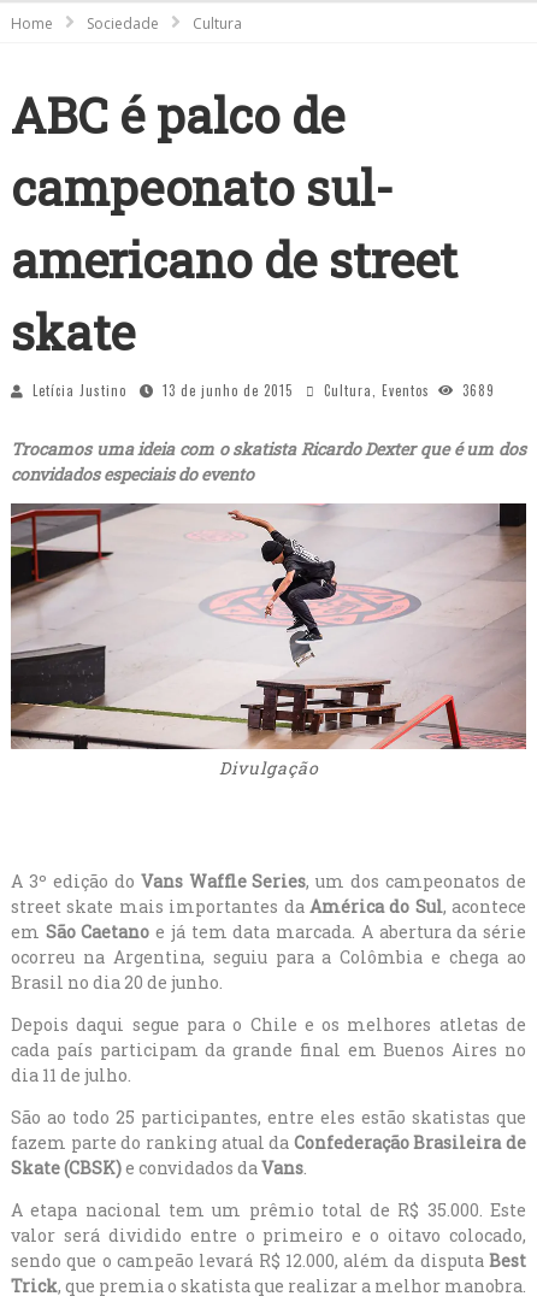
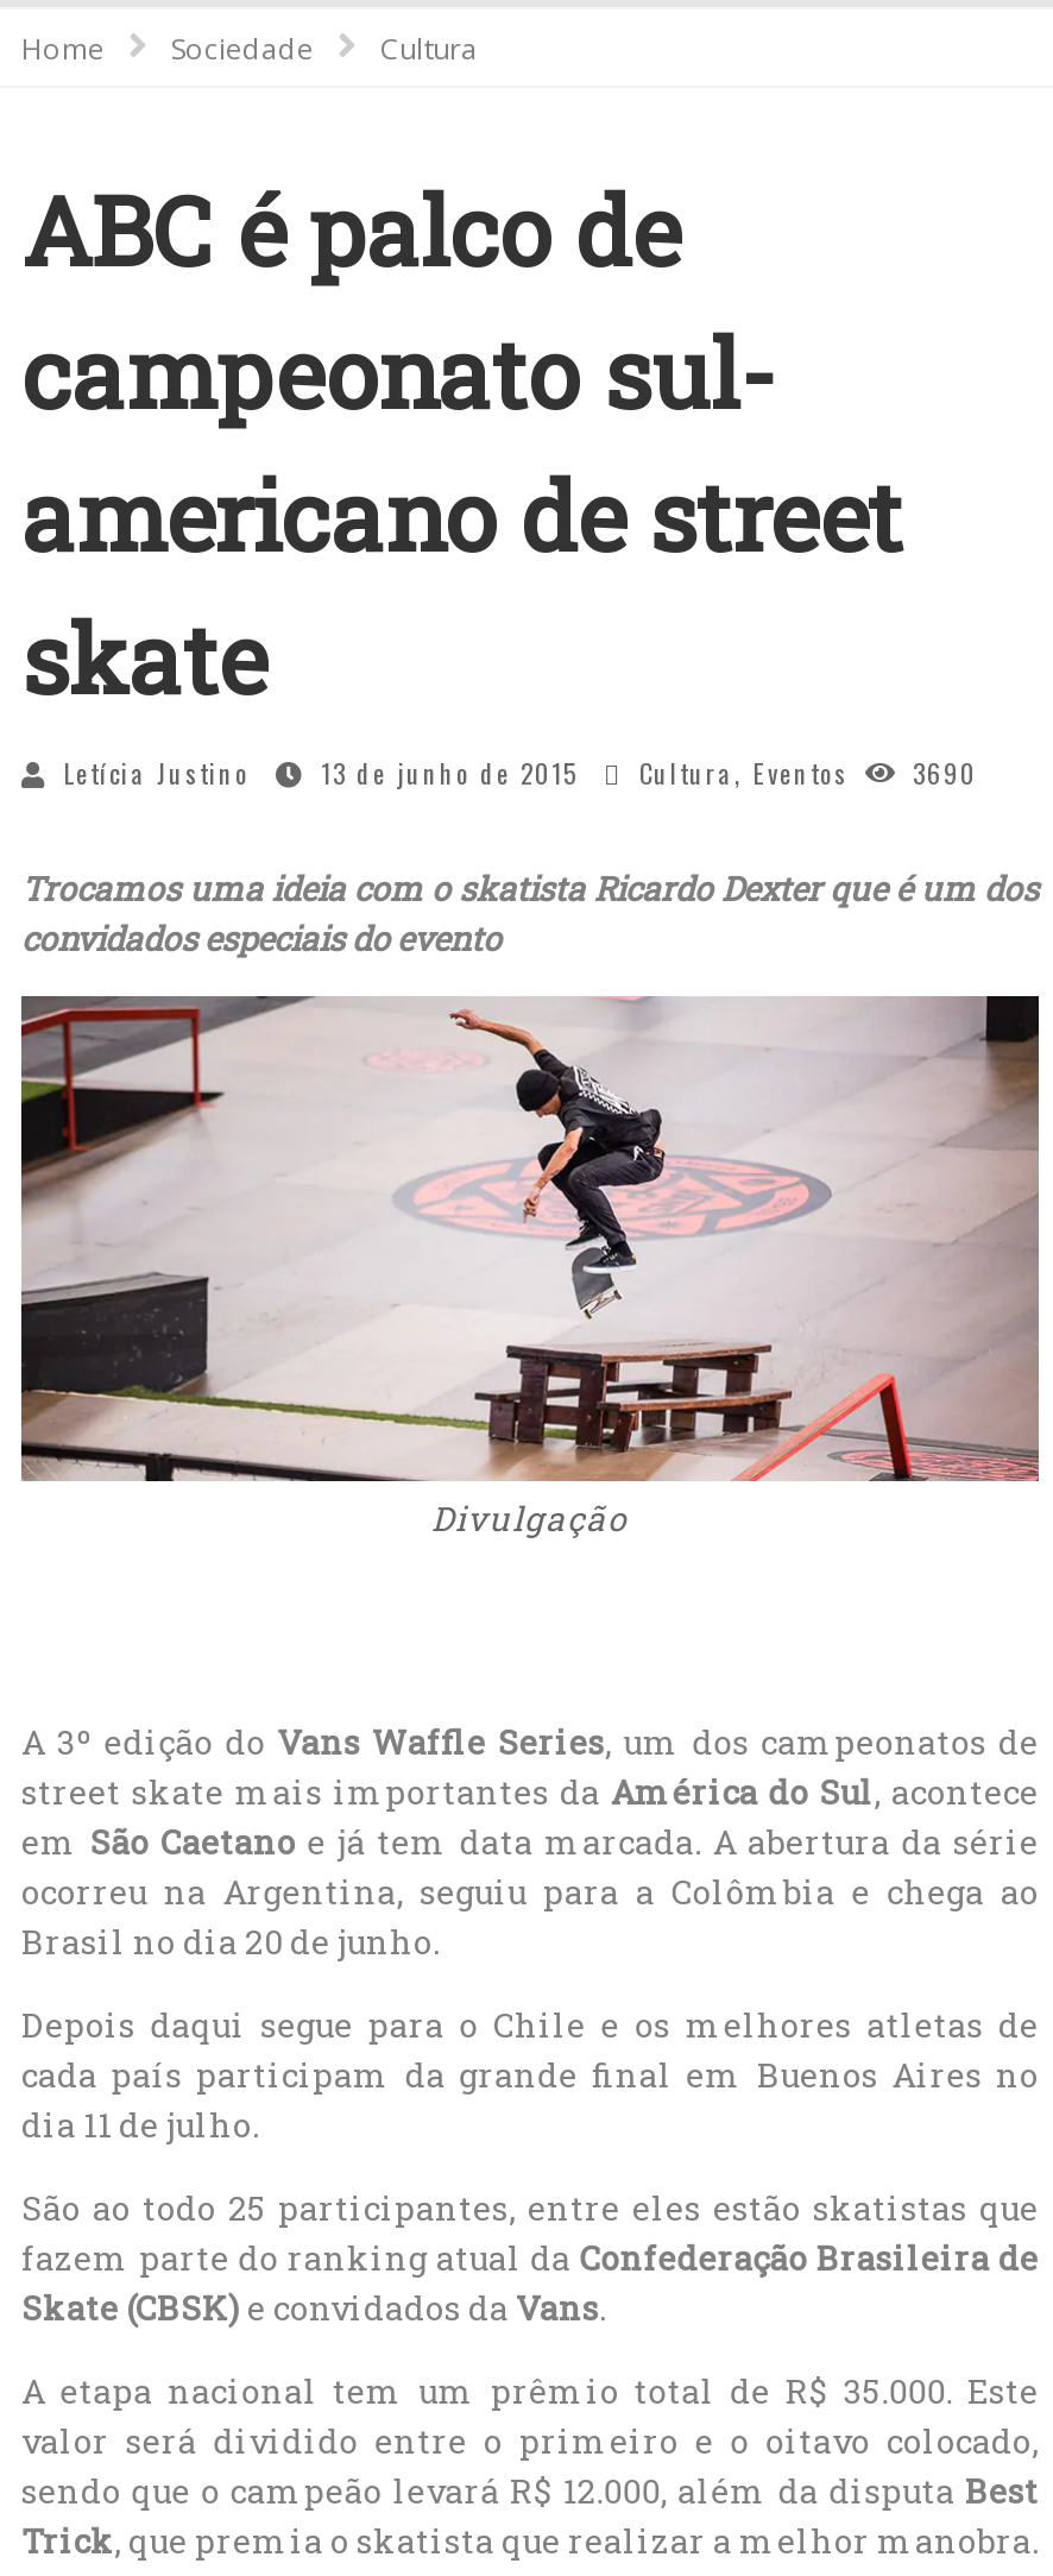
[33,381,495,400] Letícia Justino 13 de junho de 2015 Cultura, Eventos 3689 -> [64,754,977,792] Letícia Justino 13 de junho de 2015 Cultura, Eventos 3690

